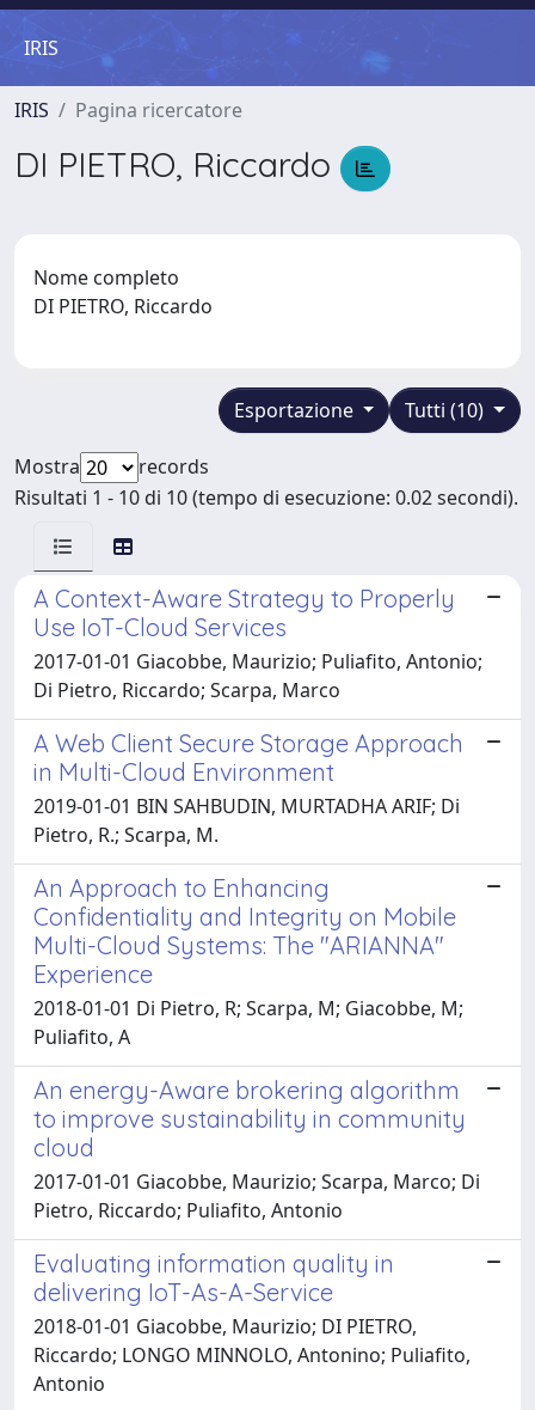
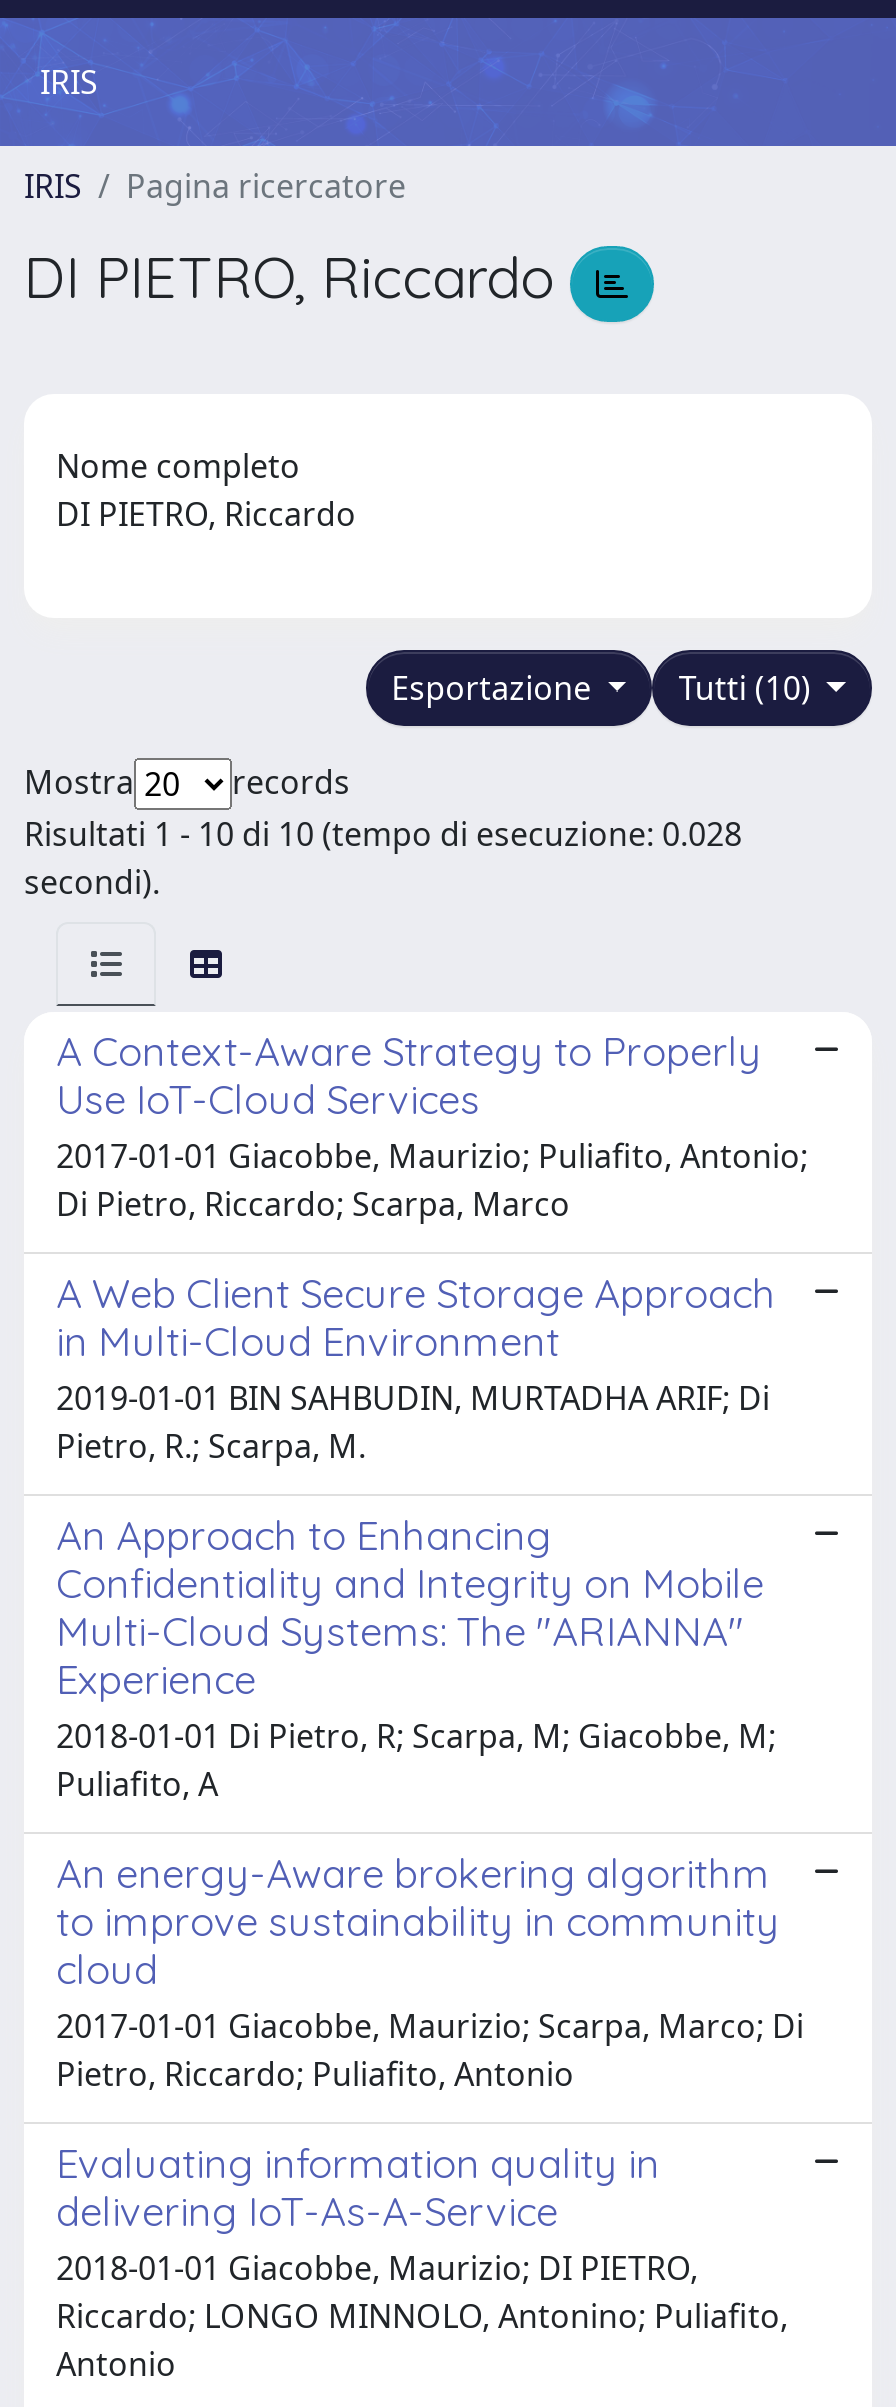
[14,484,518,510] Risultati 1 - 10 di 10 (tempo di esecuzione: 0.02 secondi). -> [24,812,742,904] Risultati 1 - 10 di 10 (tempo di esecuzione: 0.028 | secondi).

